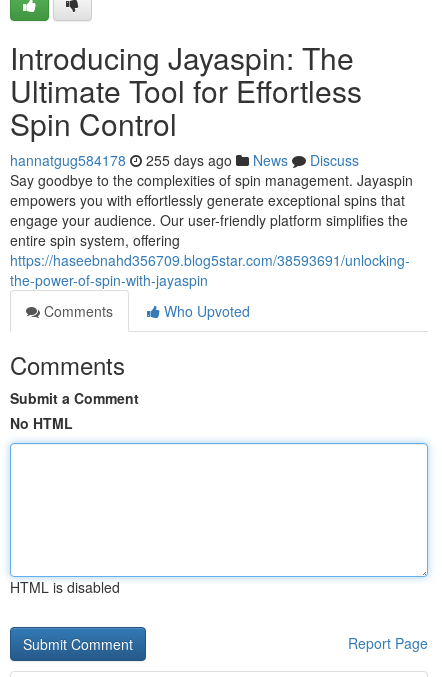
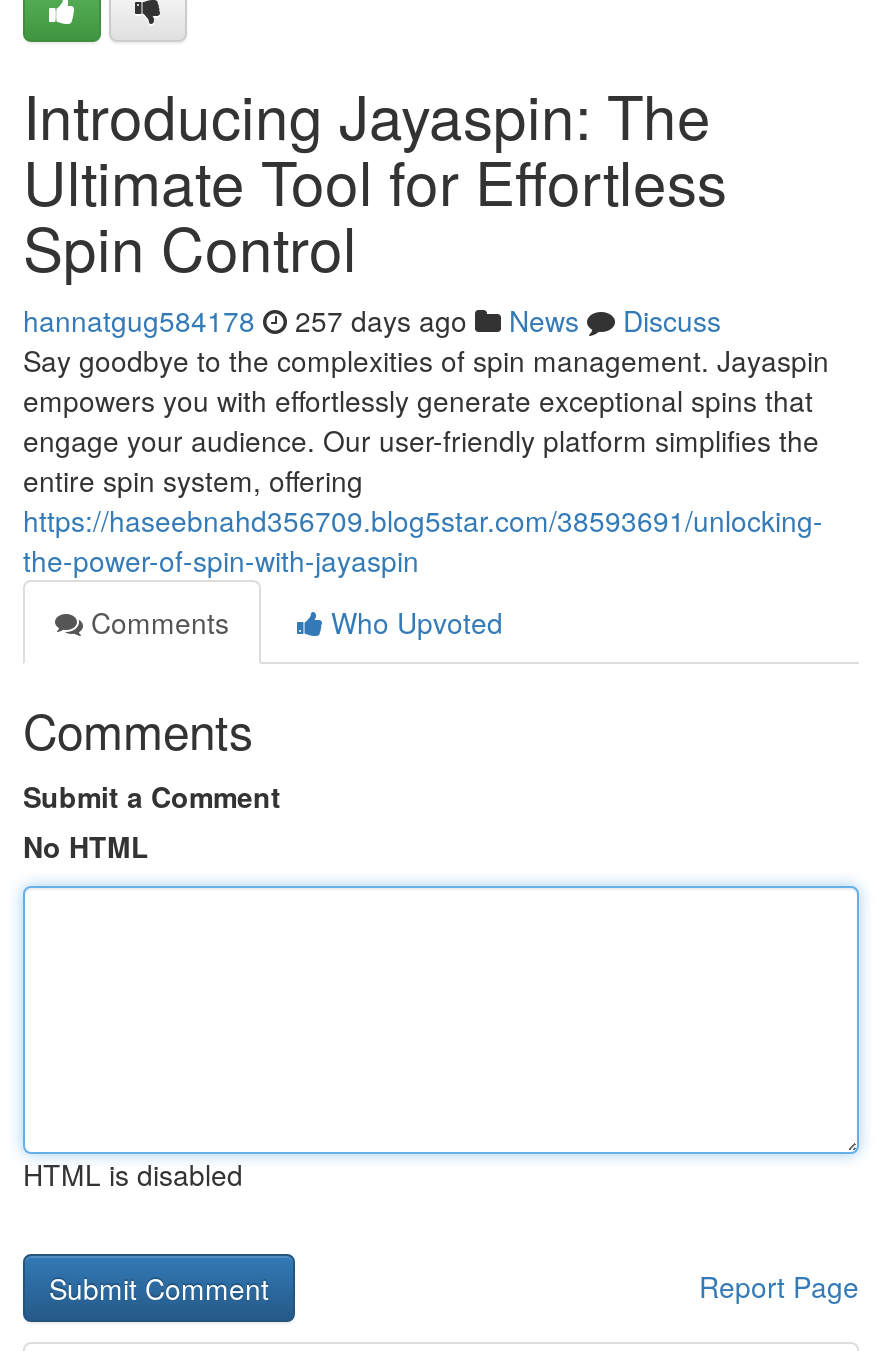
[10,150,359,170] hannatgug584178 255 days ago News Discuss -> [23,300,721,340] hannatgug584178 257 days ago News Discuss

